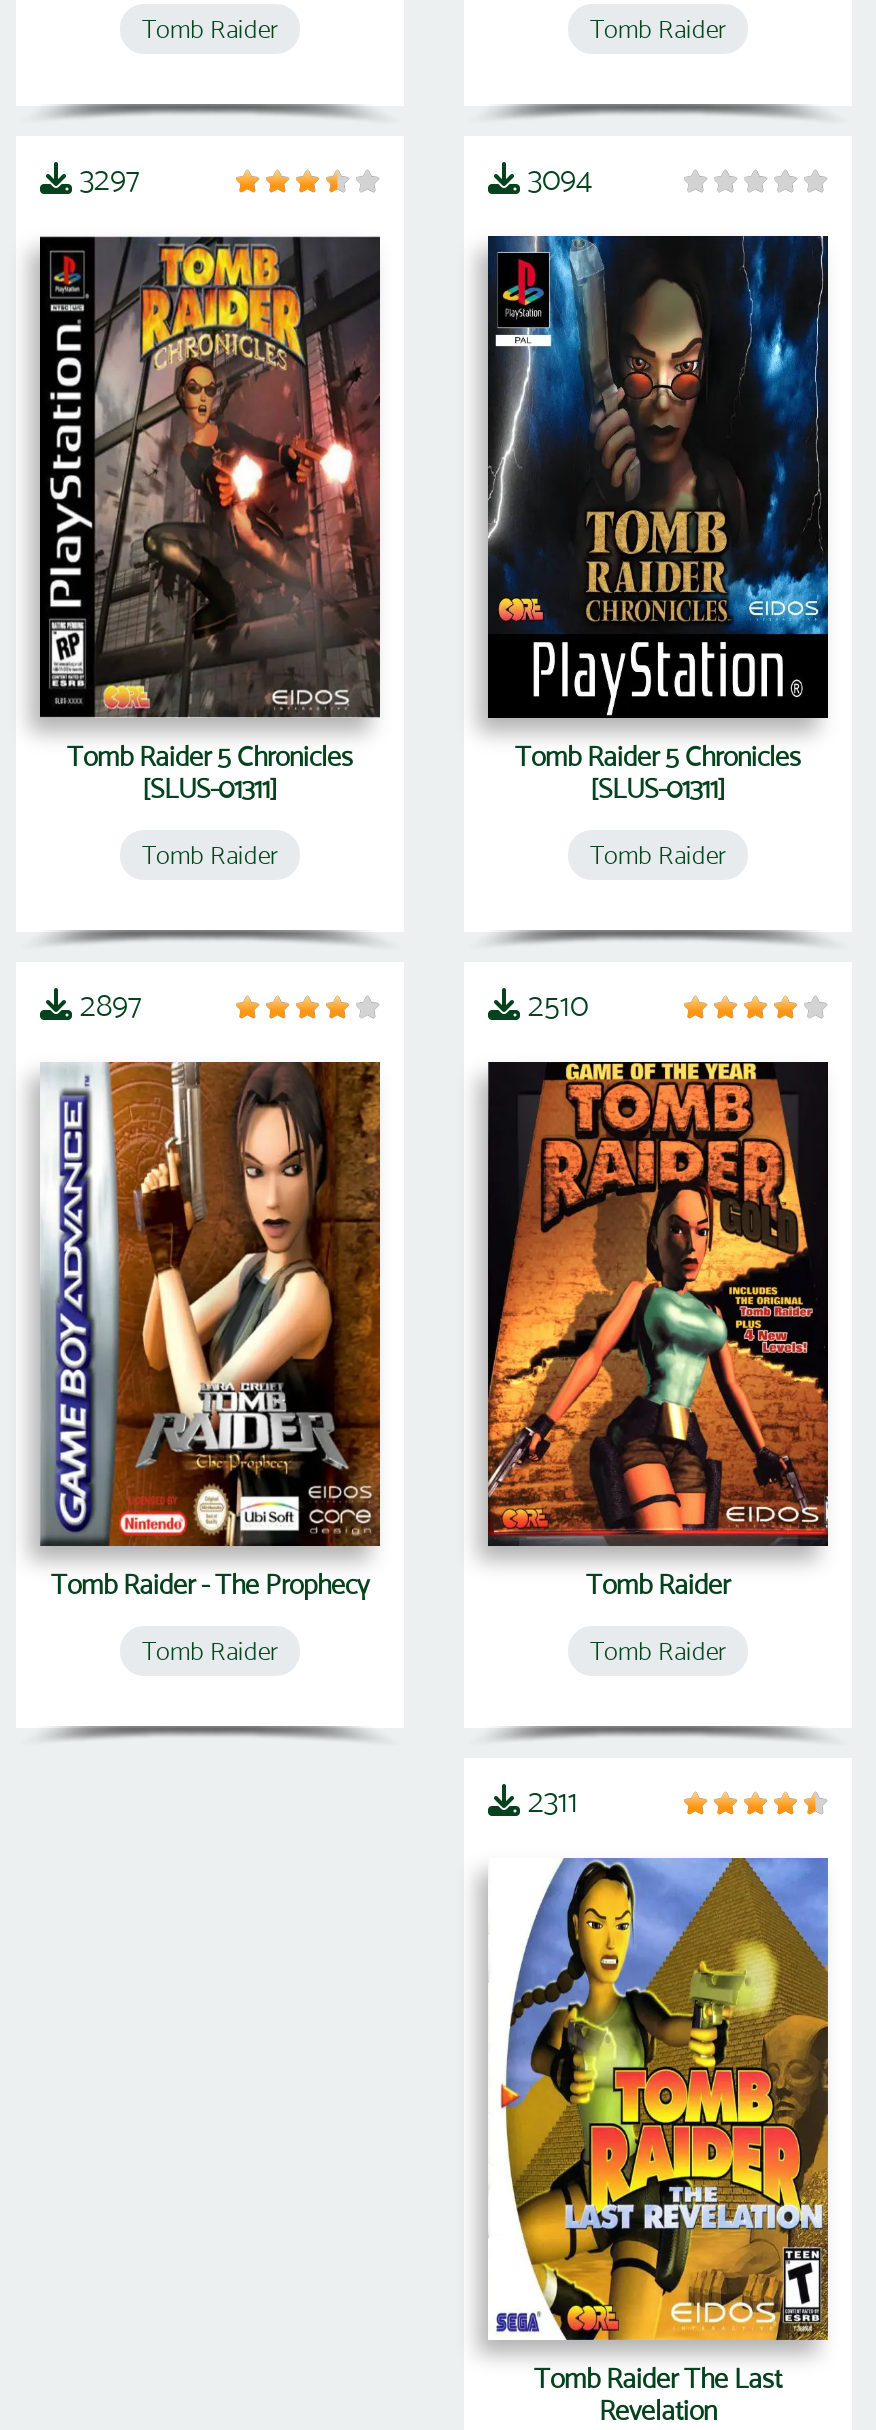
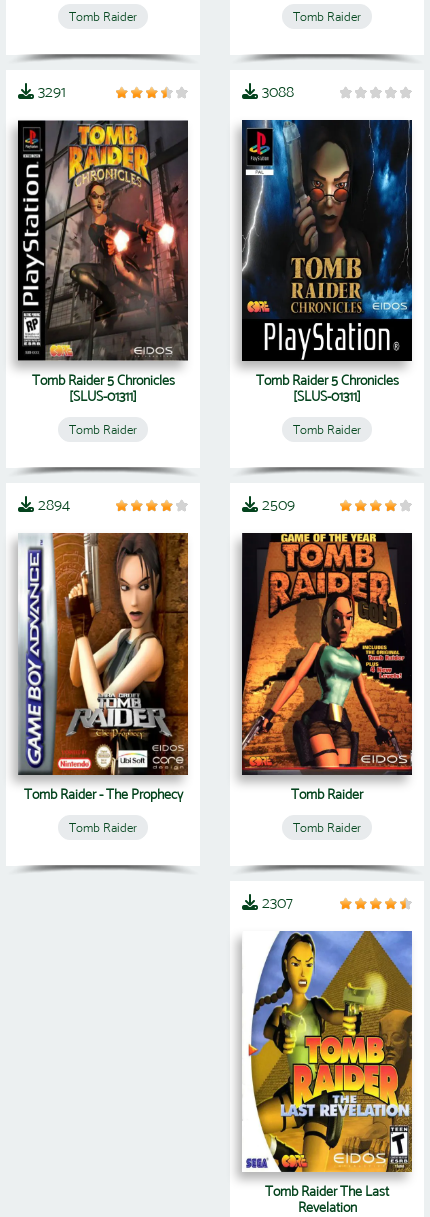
[80,160,140,198] 3297 -> [38,82,66,101] 3291
[528,160,592,198] 3094 -> [262,82,294,101] 3088
[80,987,142,1025] 2897 -> [38,495,70,514] 2894
[528,987,588,1025] 2510 -> [262,495,295,514] 2509
[528,1781,578,1819] 2311 -> [262,893,293,912] 2307

